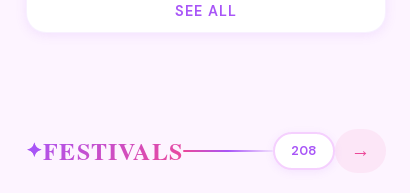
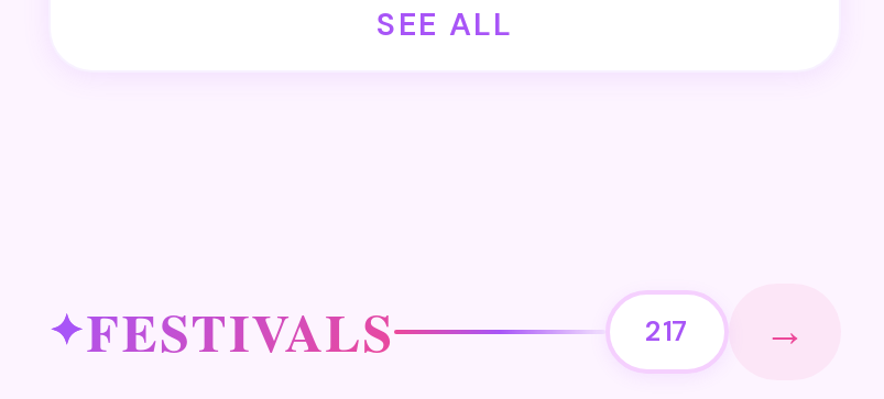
[291,142,317,159] 208 -> [645,313,689,350] 217

